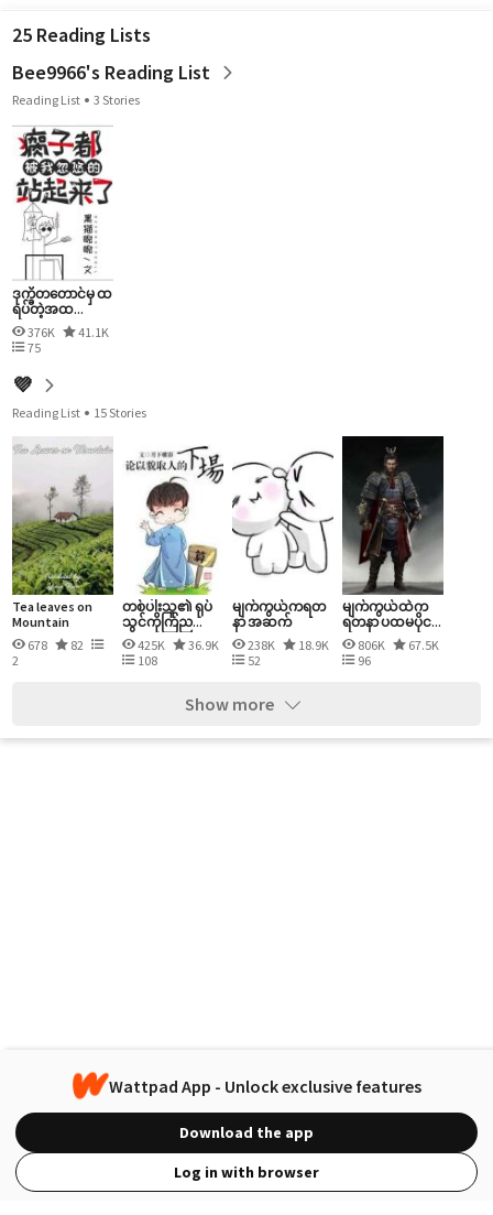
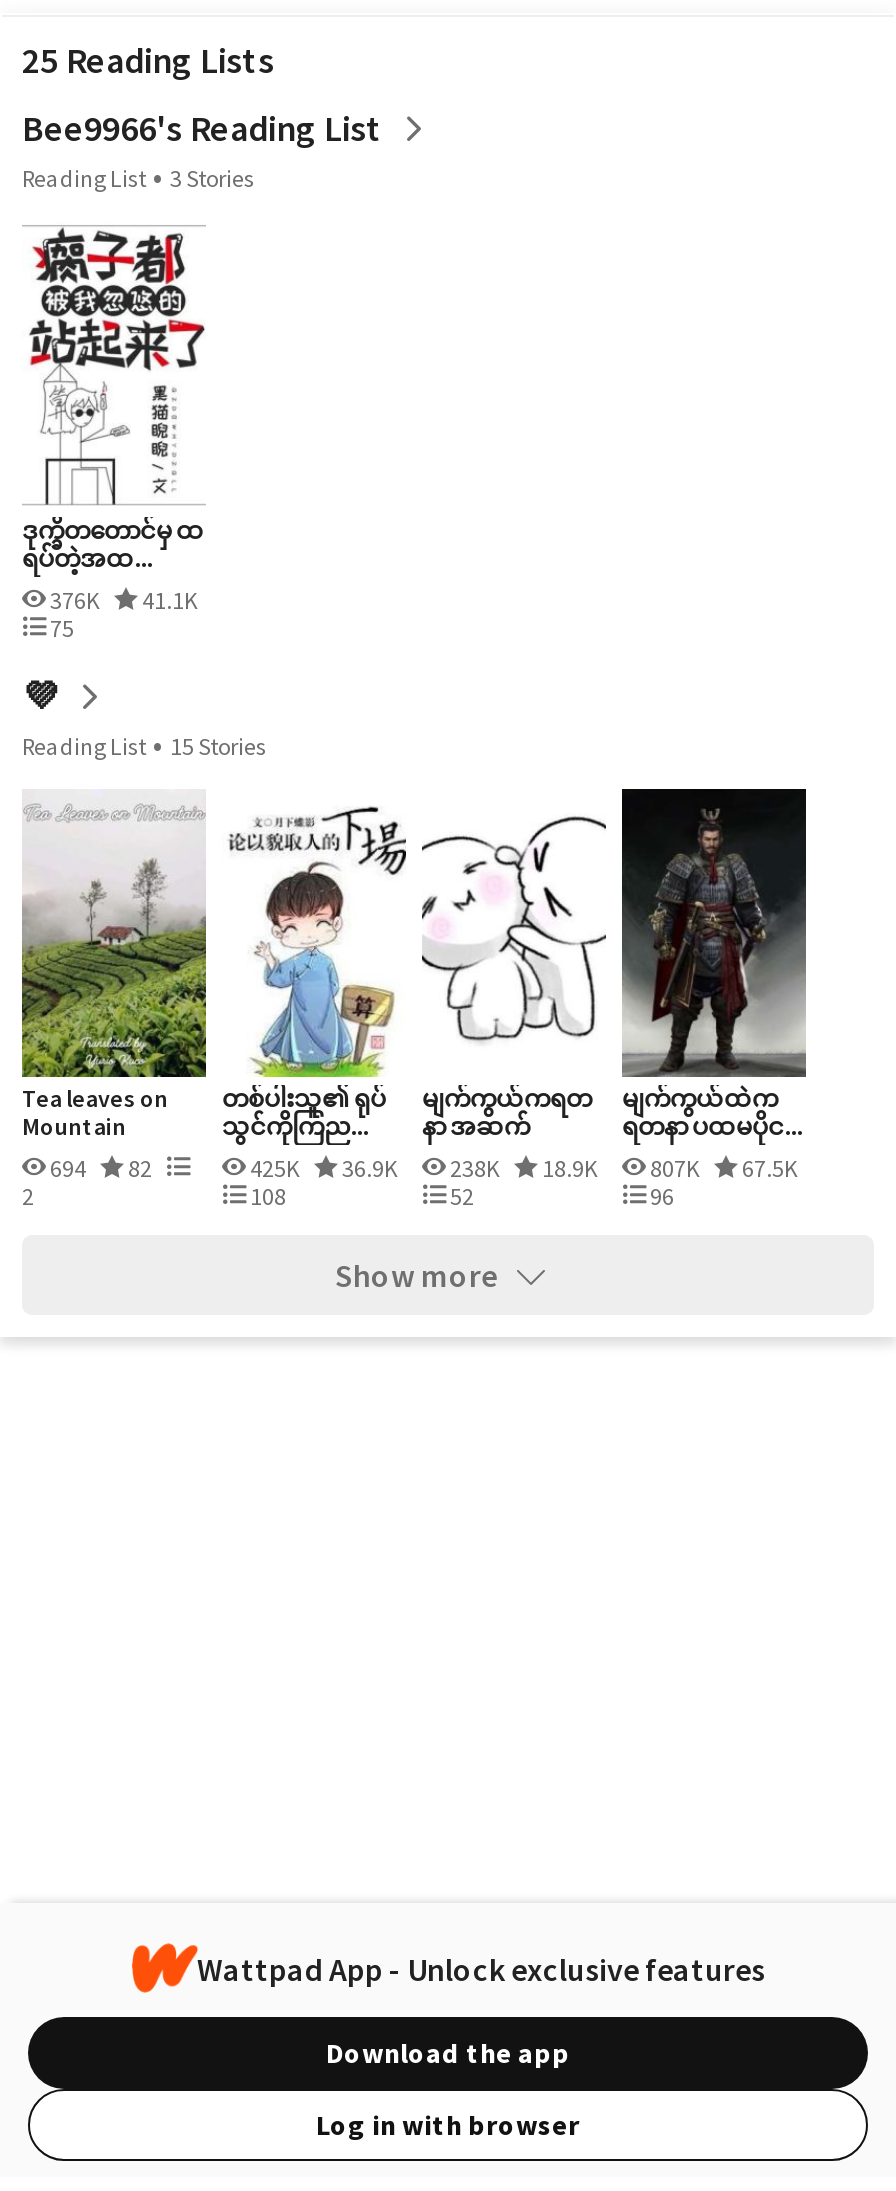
[25,637,86,653] 678 82 -> [46,1153,156,1183] 694 82
[355,637,387,653] 806K -> [646,1153,704,1183] 807K

